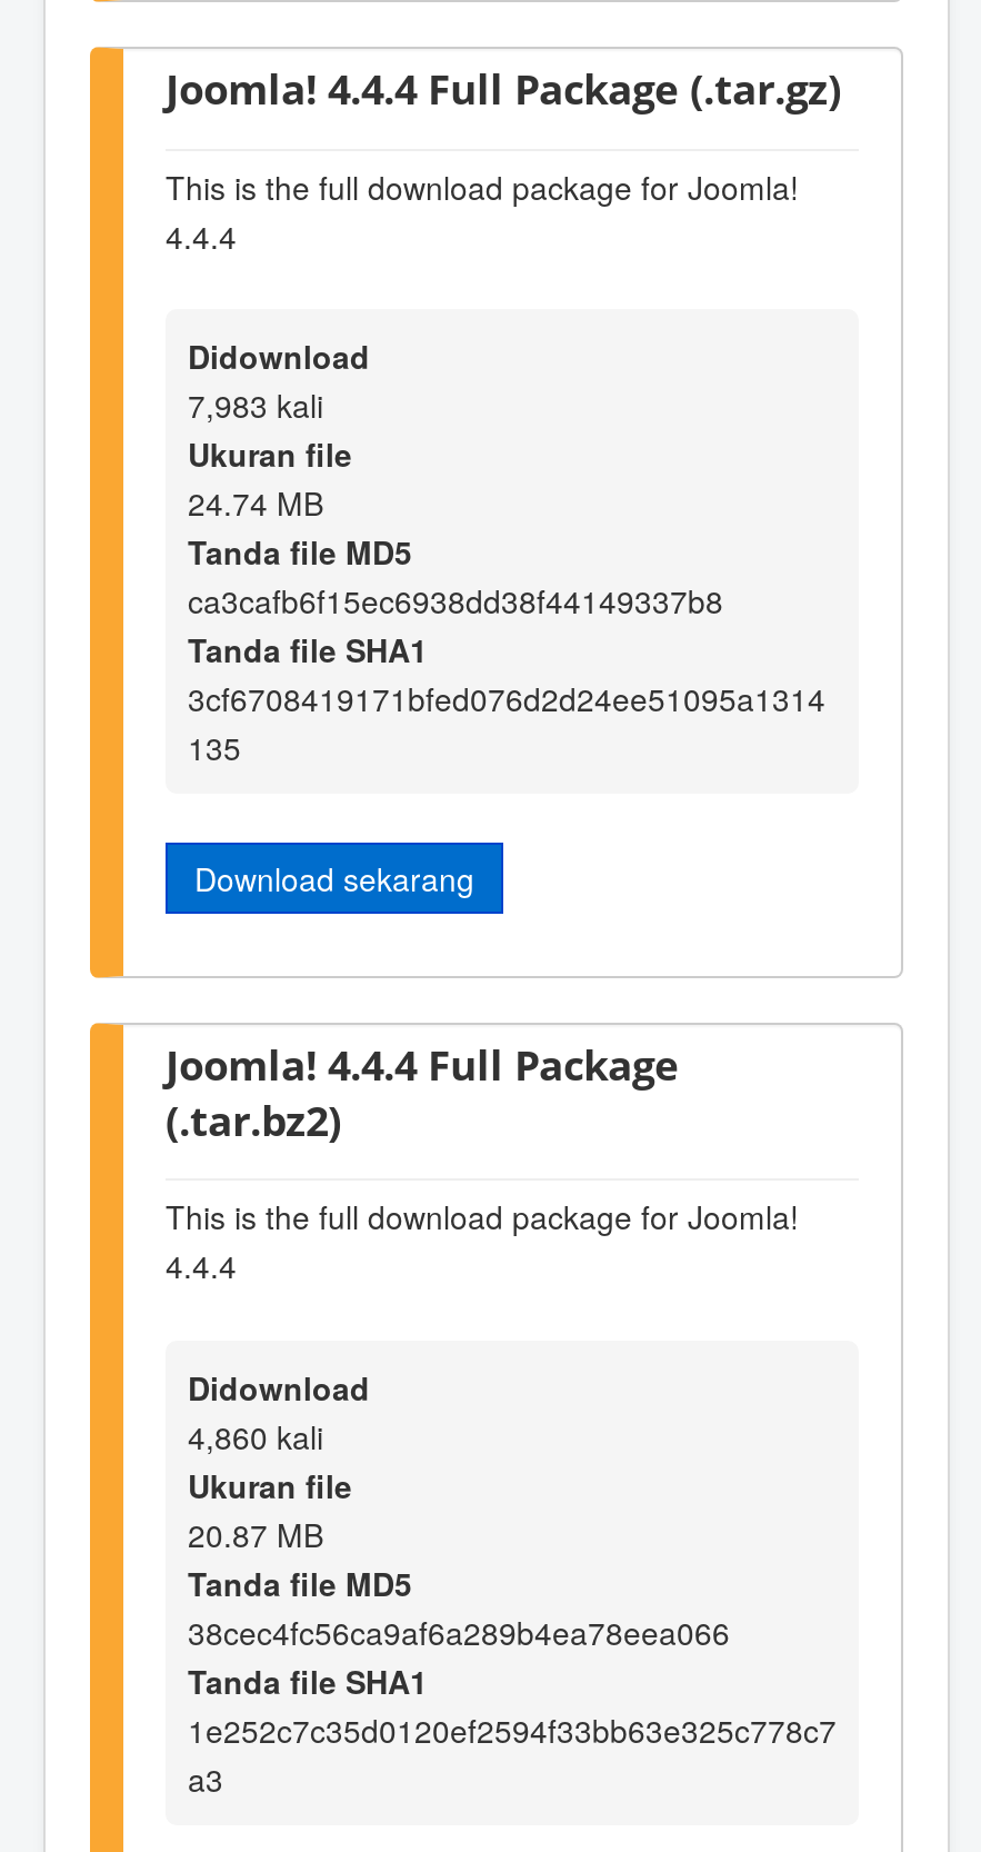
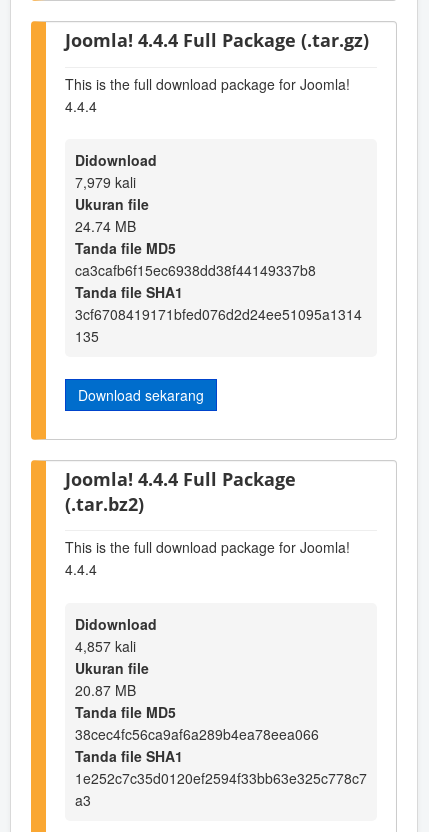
[188,383,323,427] 7,983 kali -> [75,172,136,192] 7,979 kali
[188,1413,323,1457] 4,860 kali -> [75,635,136,655] 4,857 kali

